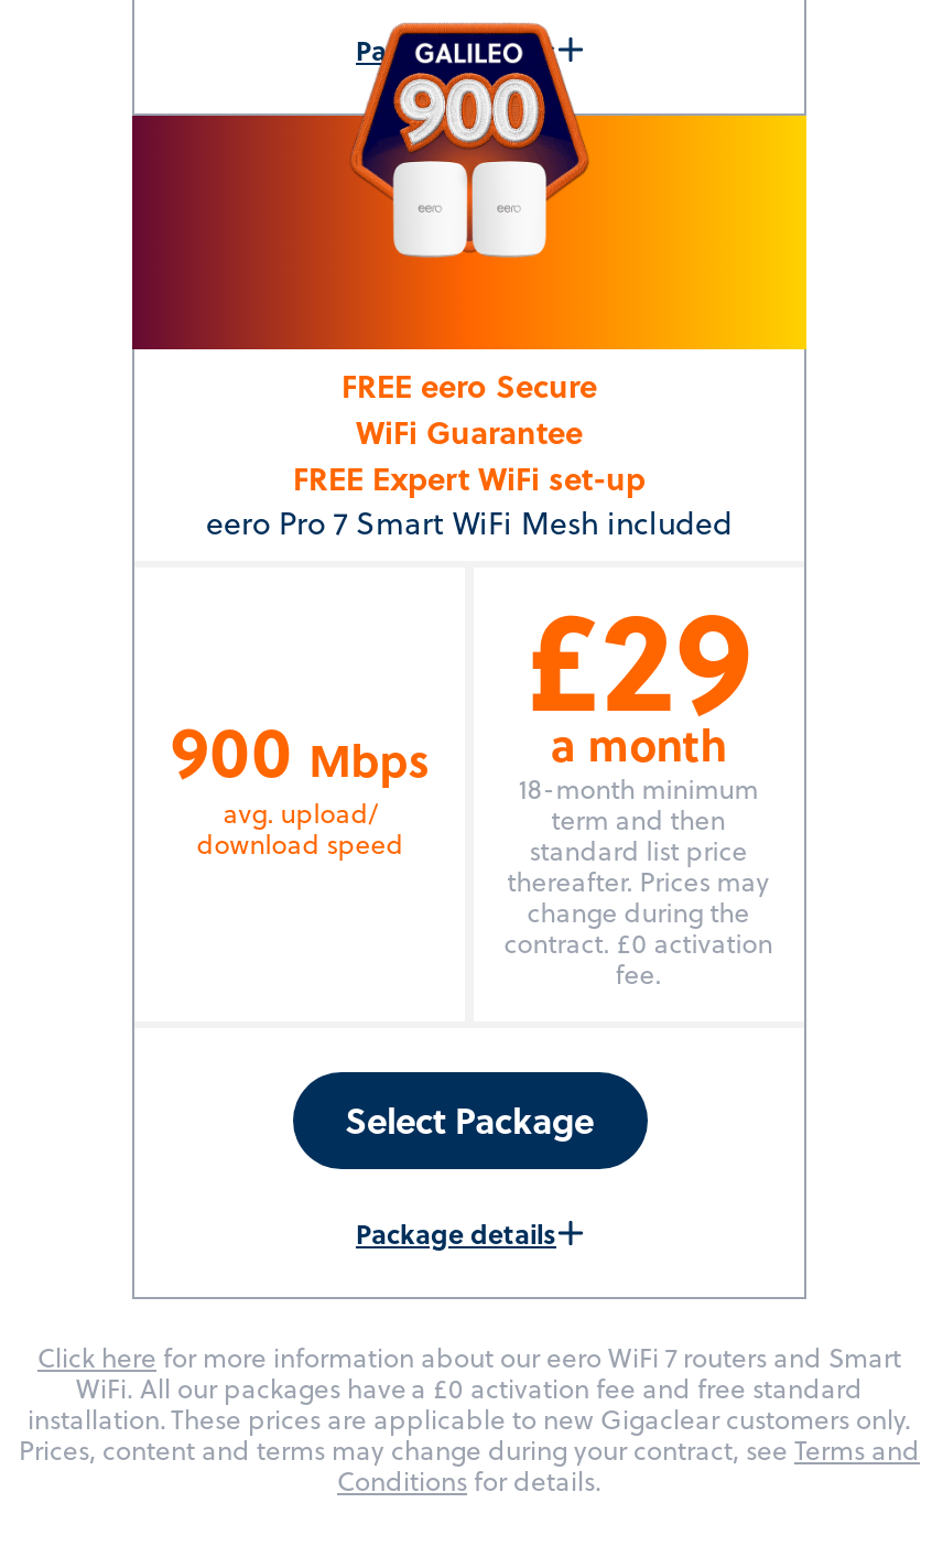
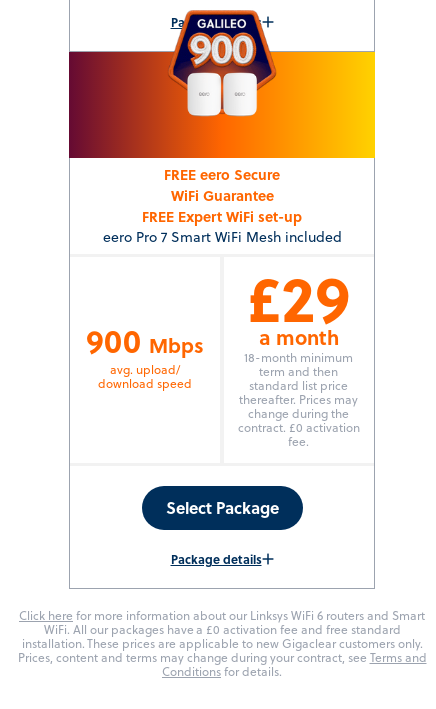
[37,1338,901,1376] Click here for more information about our eero WiFi 7 routers and Smart -> [19,607,425,624] Click here for more information about our Linksys WiFi 6 routers and Smart

